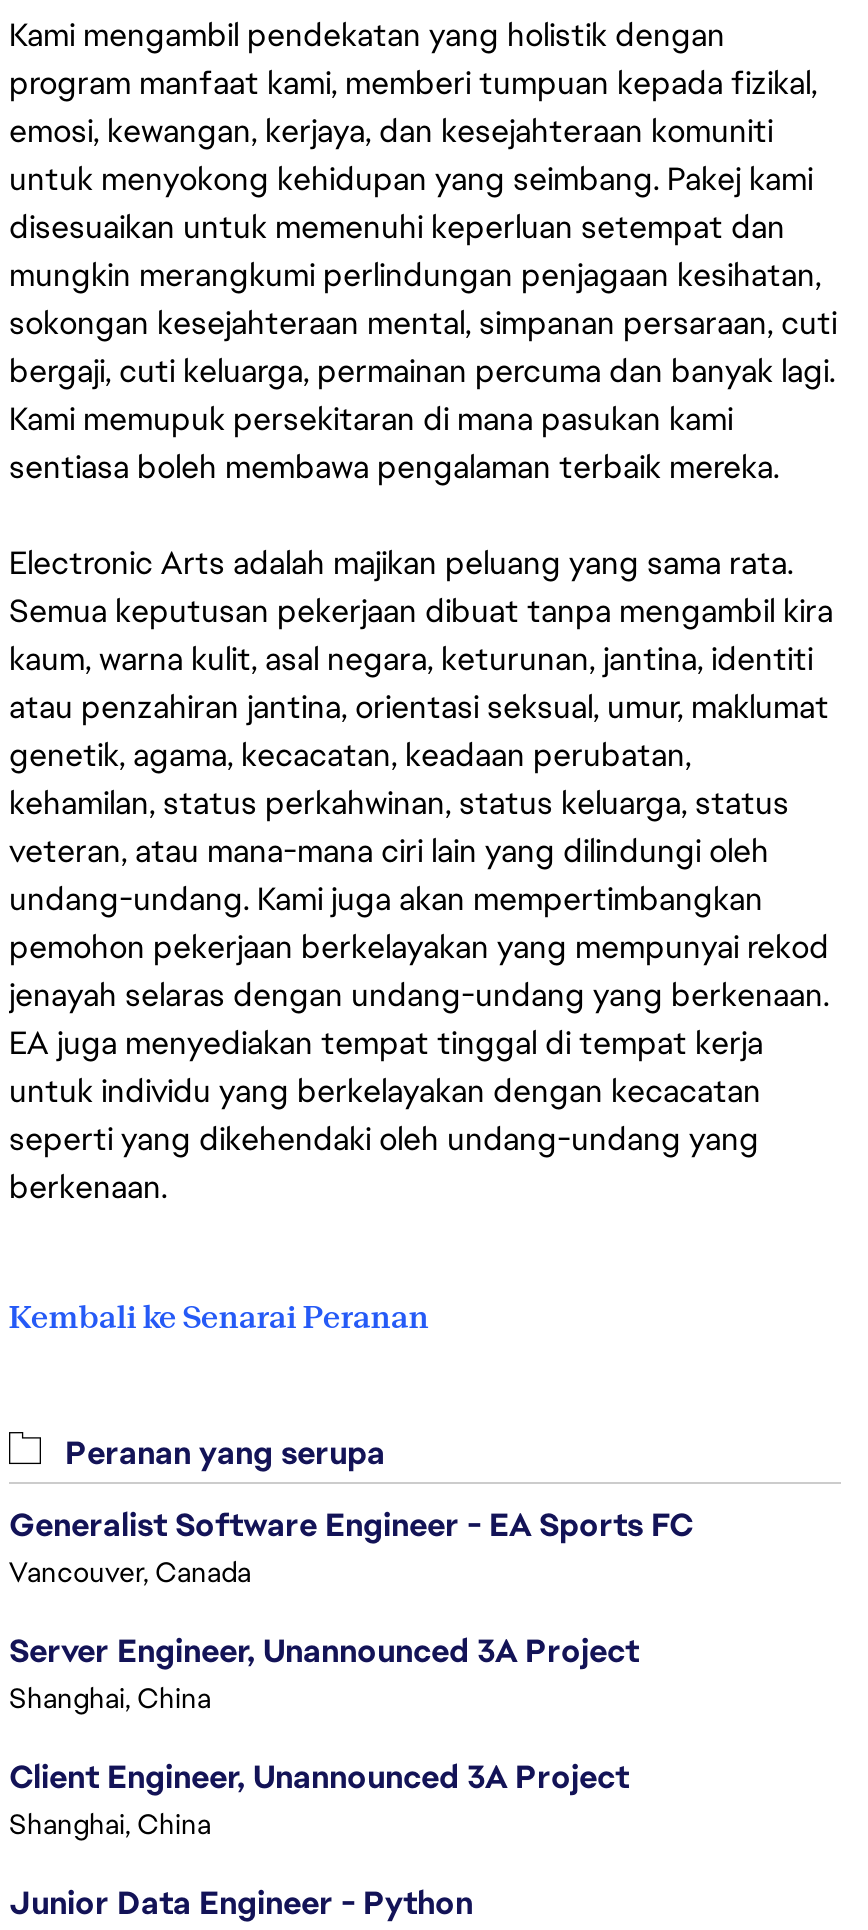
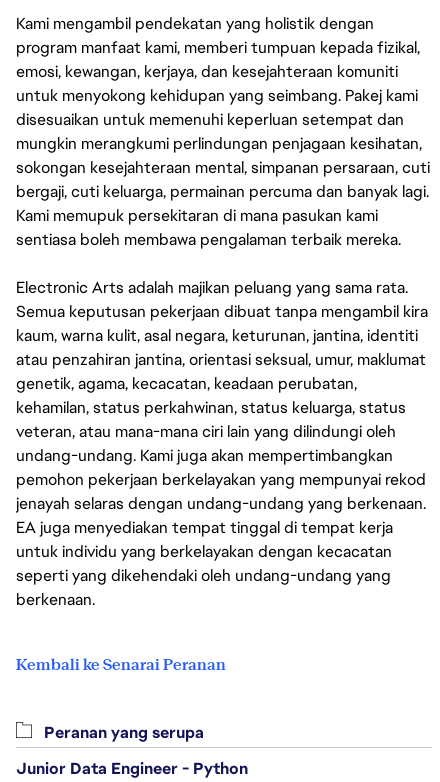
[9,1504,693,1842] Generalist Software Engineer - EA Sports FC | Vancouver, Canada | Server Engineer, Unannounced 3A Project | Shanghai, China | Client Engineer, Unannounced 3A Project | Shanghai, China -> none

